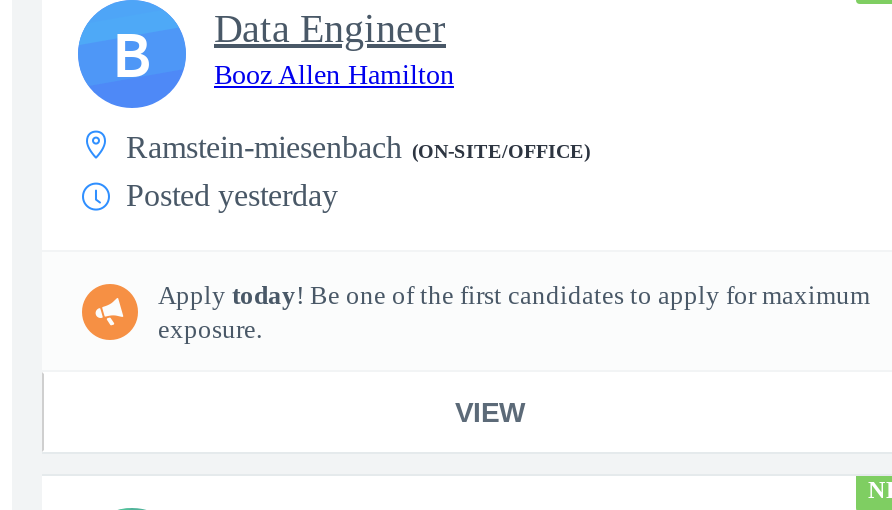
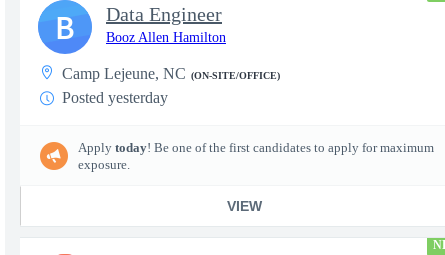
[126,130,590,164] Ramstein-miesenbach (ON-SITE/OFFICE) -> [62,65,280,82] Camp Lejeune, NC (ON-SITE/OFFICE)

